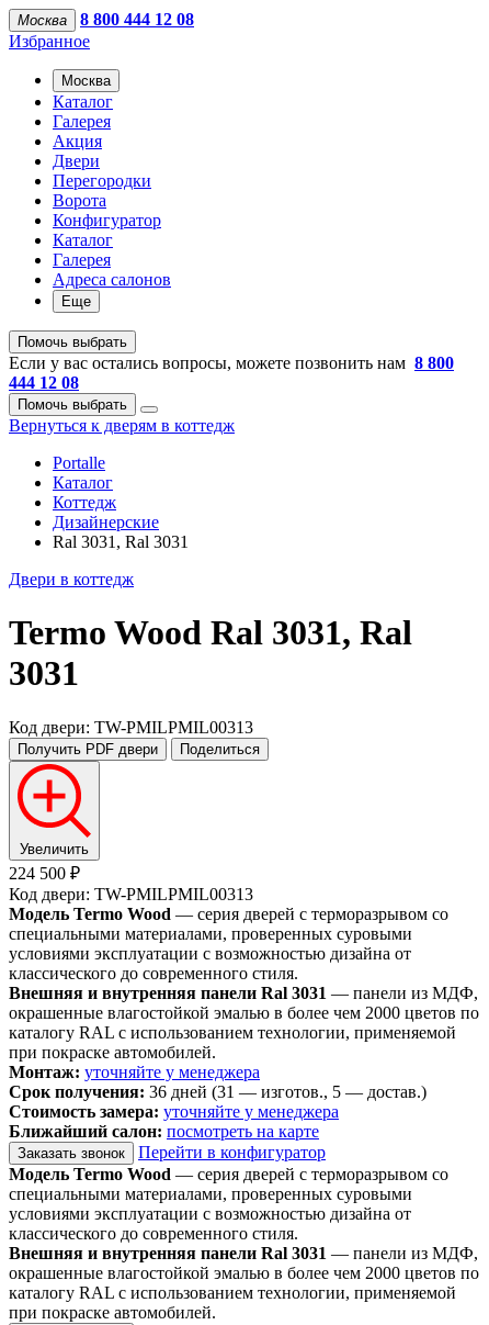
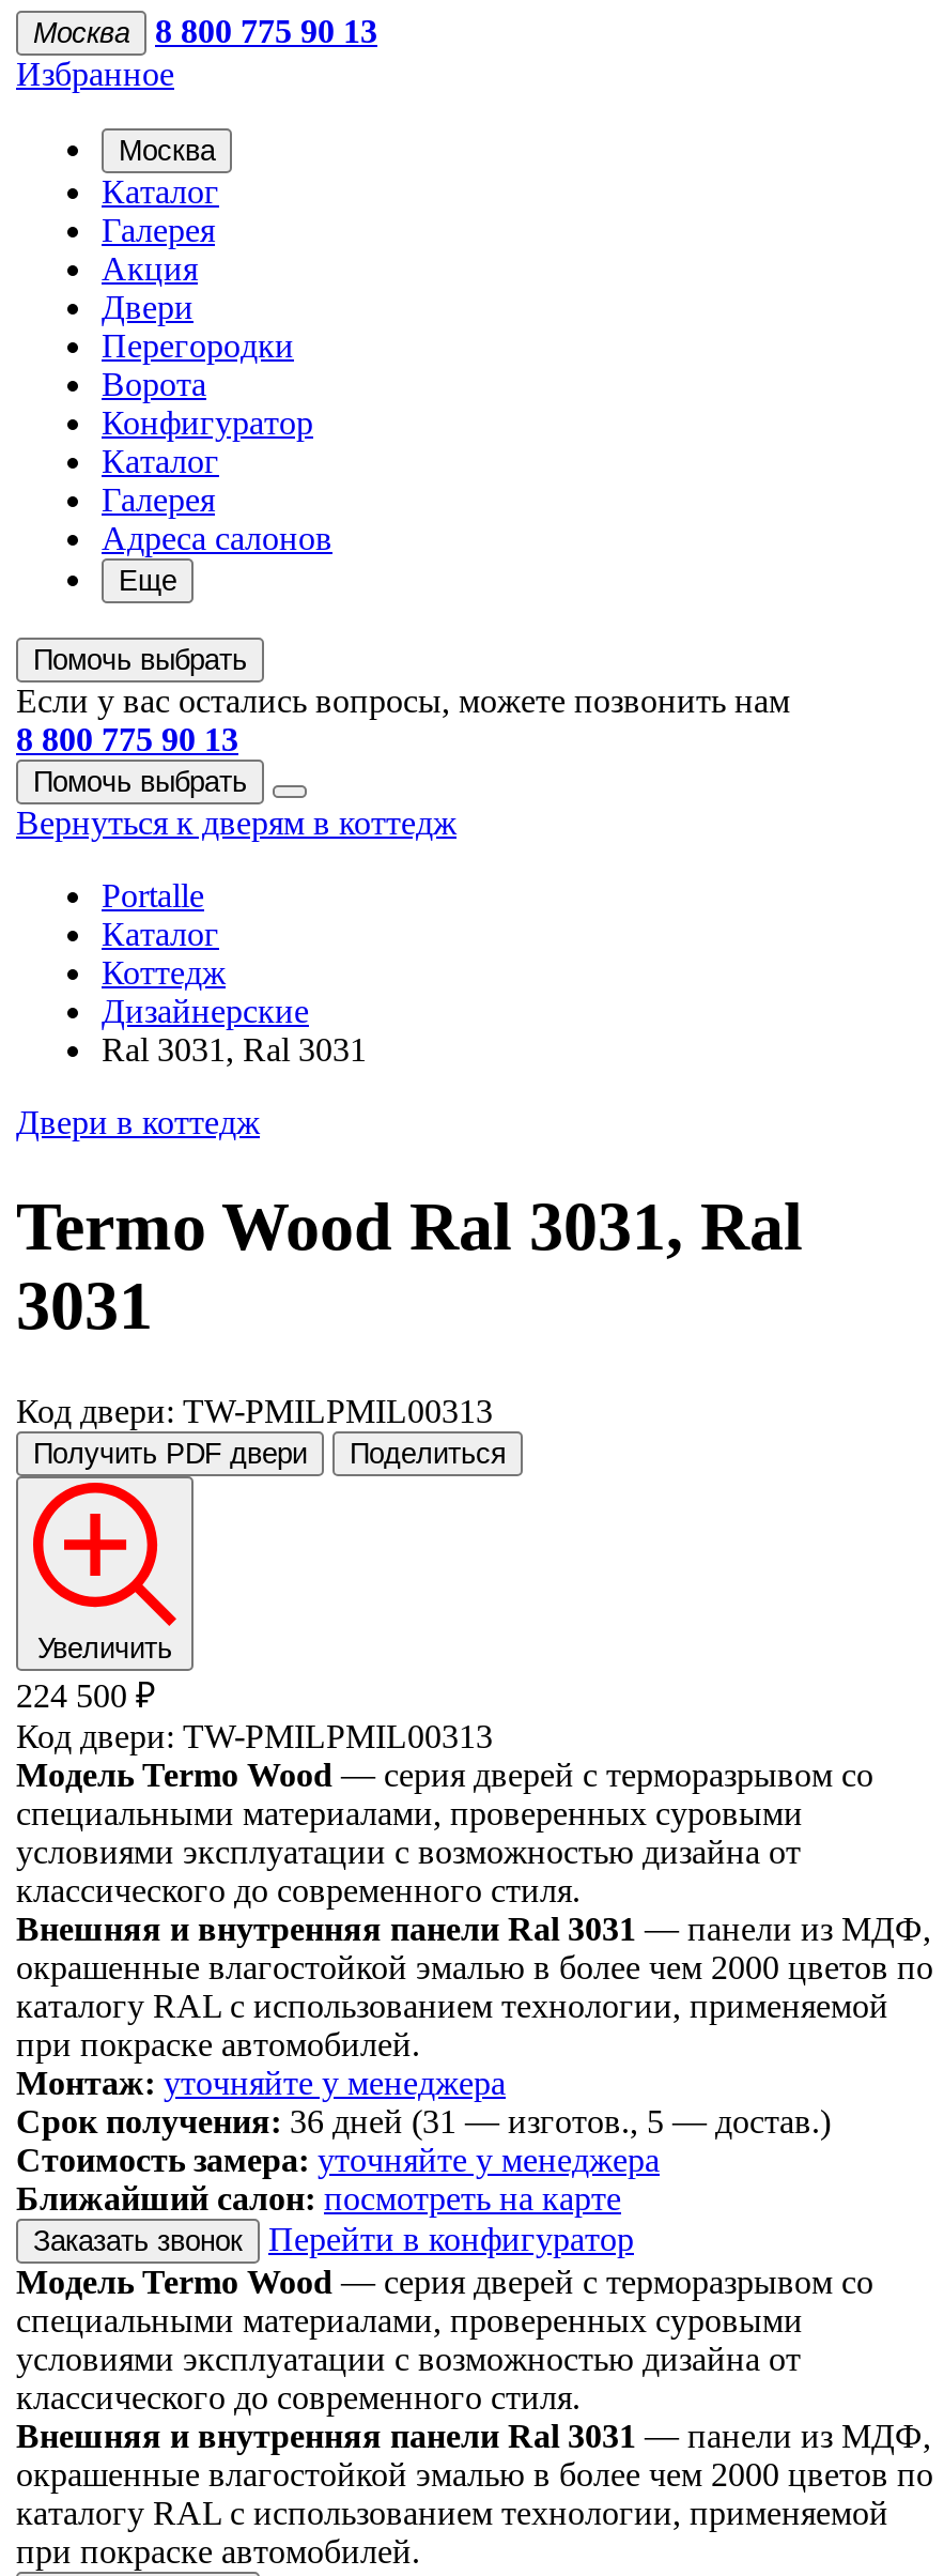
[18,10,194,29] Москва 8 800 444 12 08 -> [33,13,377,49] Москва 8 800 775 90 13
[9,353,454,392] Если у вас остались вопросы, можете позвонить нам 8 800 | 444 12 08 -> [16,683,799,757] Если у вас остались вопросы, можете позвонить нам | 8 800 775 90 13

